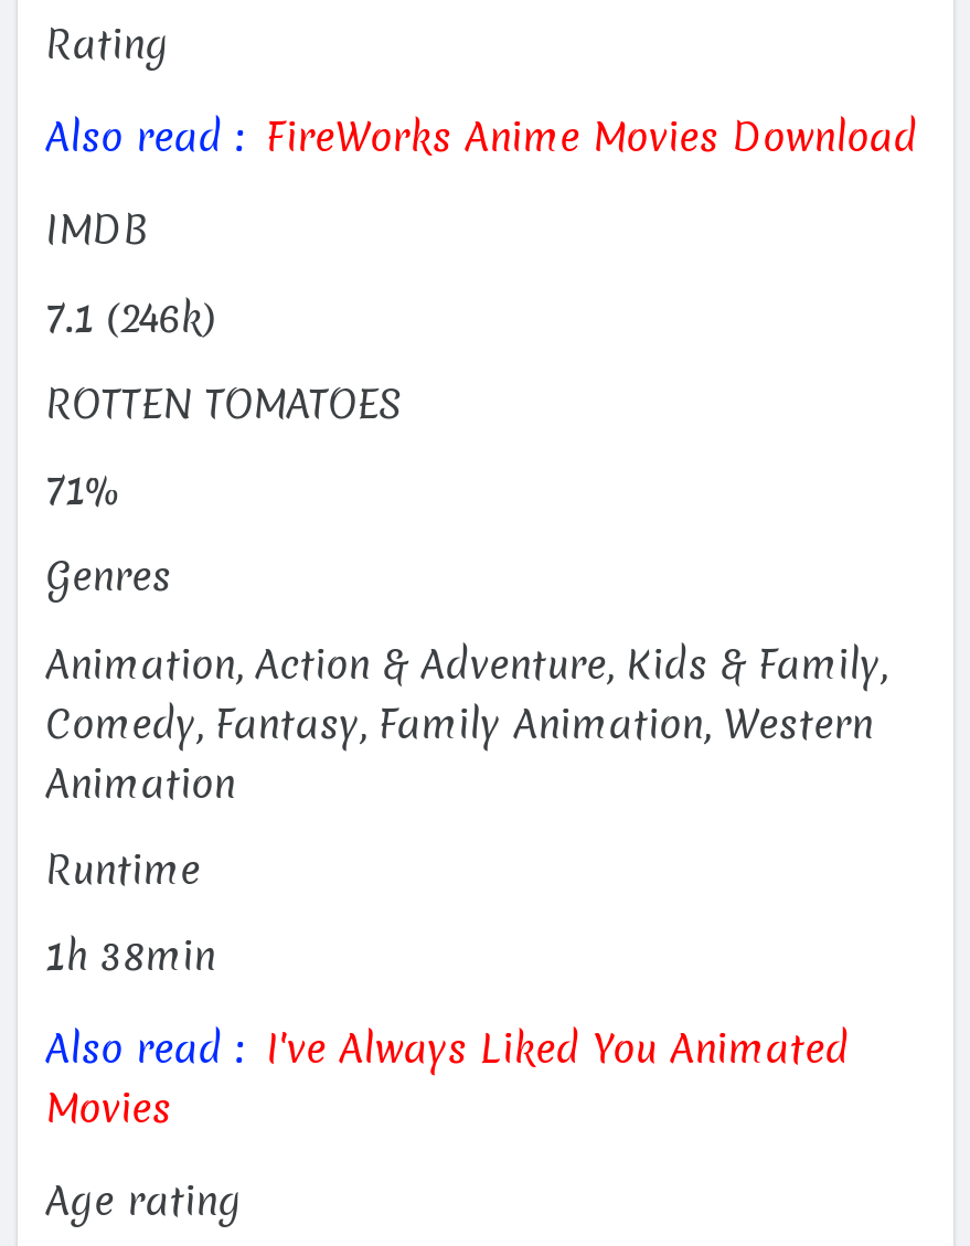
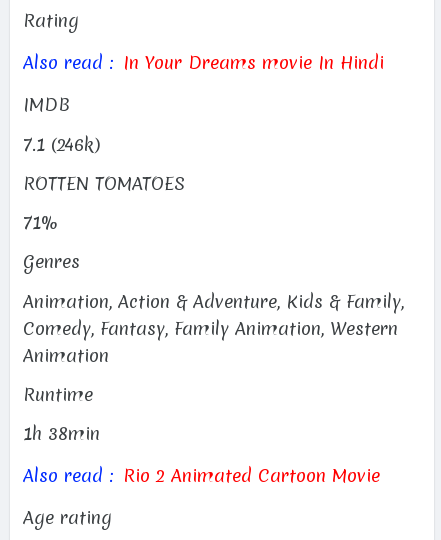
[45,110,917,165] Also read : FireWorks Anime Movies Download -> [23,50,384,75] Also read : In Your Dreams movie In Hindi
[45,1022,849,1137] Also read : I've Always Liked You Animated | Movies -> [23,463,380,488] Also read : Rio 2 Animated Cartoon Movie

